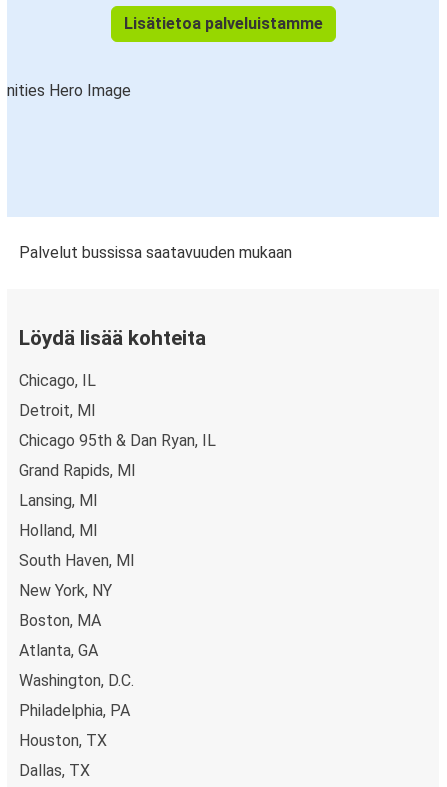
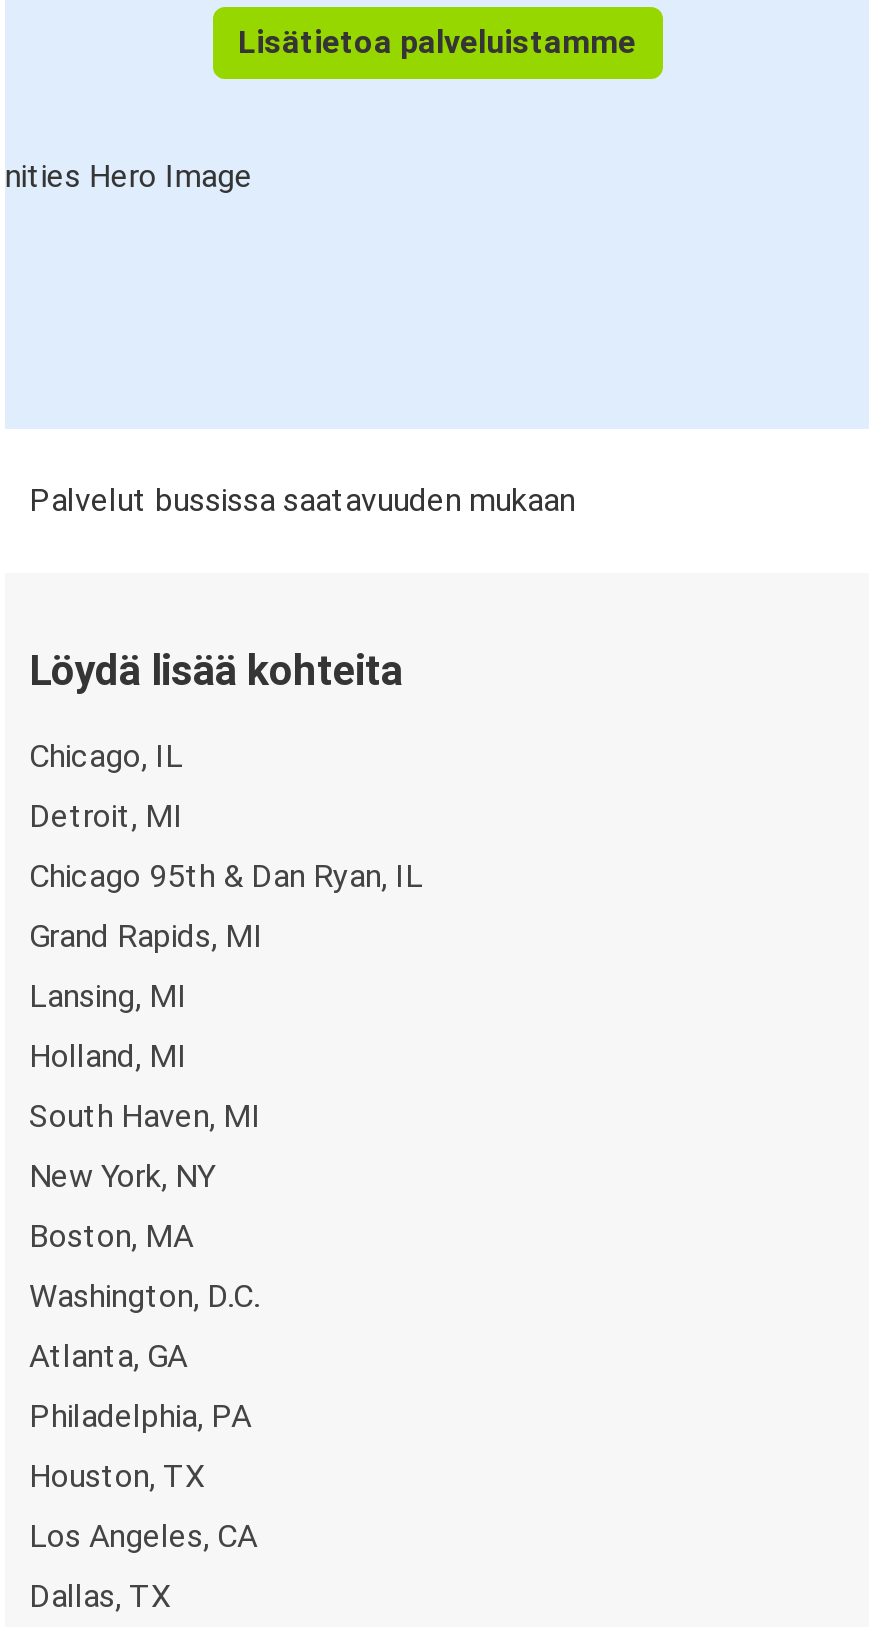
moved [19,671,134,690] -> [29,1277,259,1315]: Washington, D.C.
none -> [29,1517,257,1555] Los Angeles, CA

